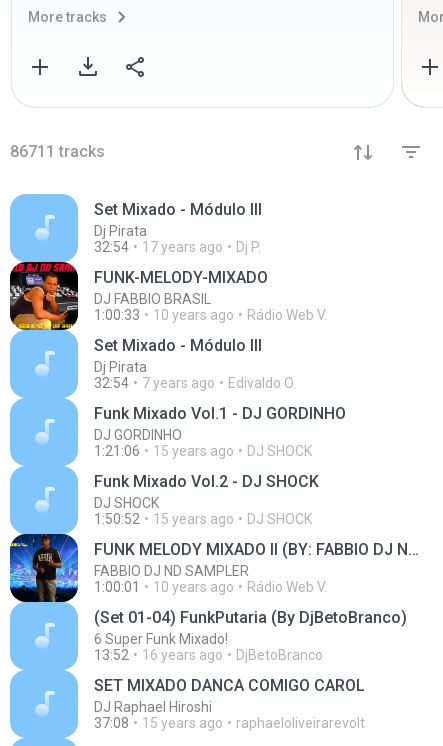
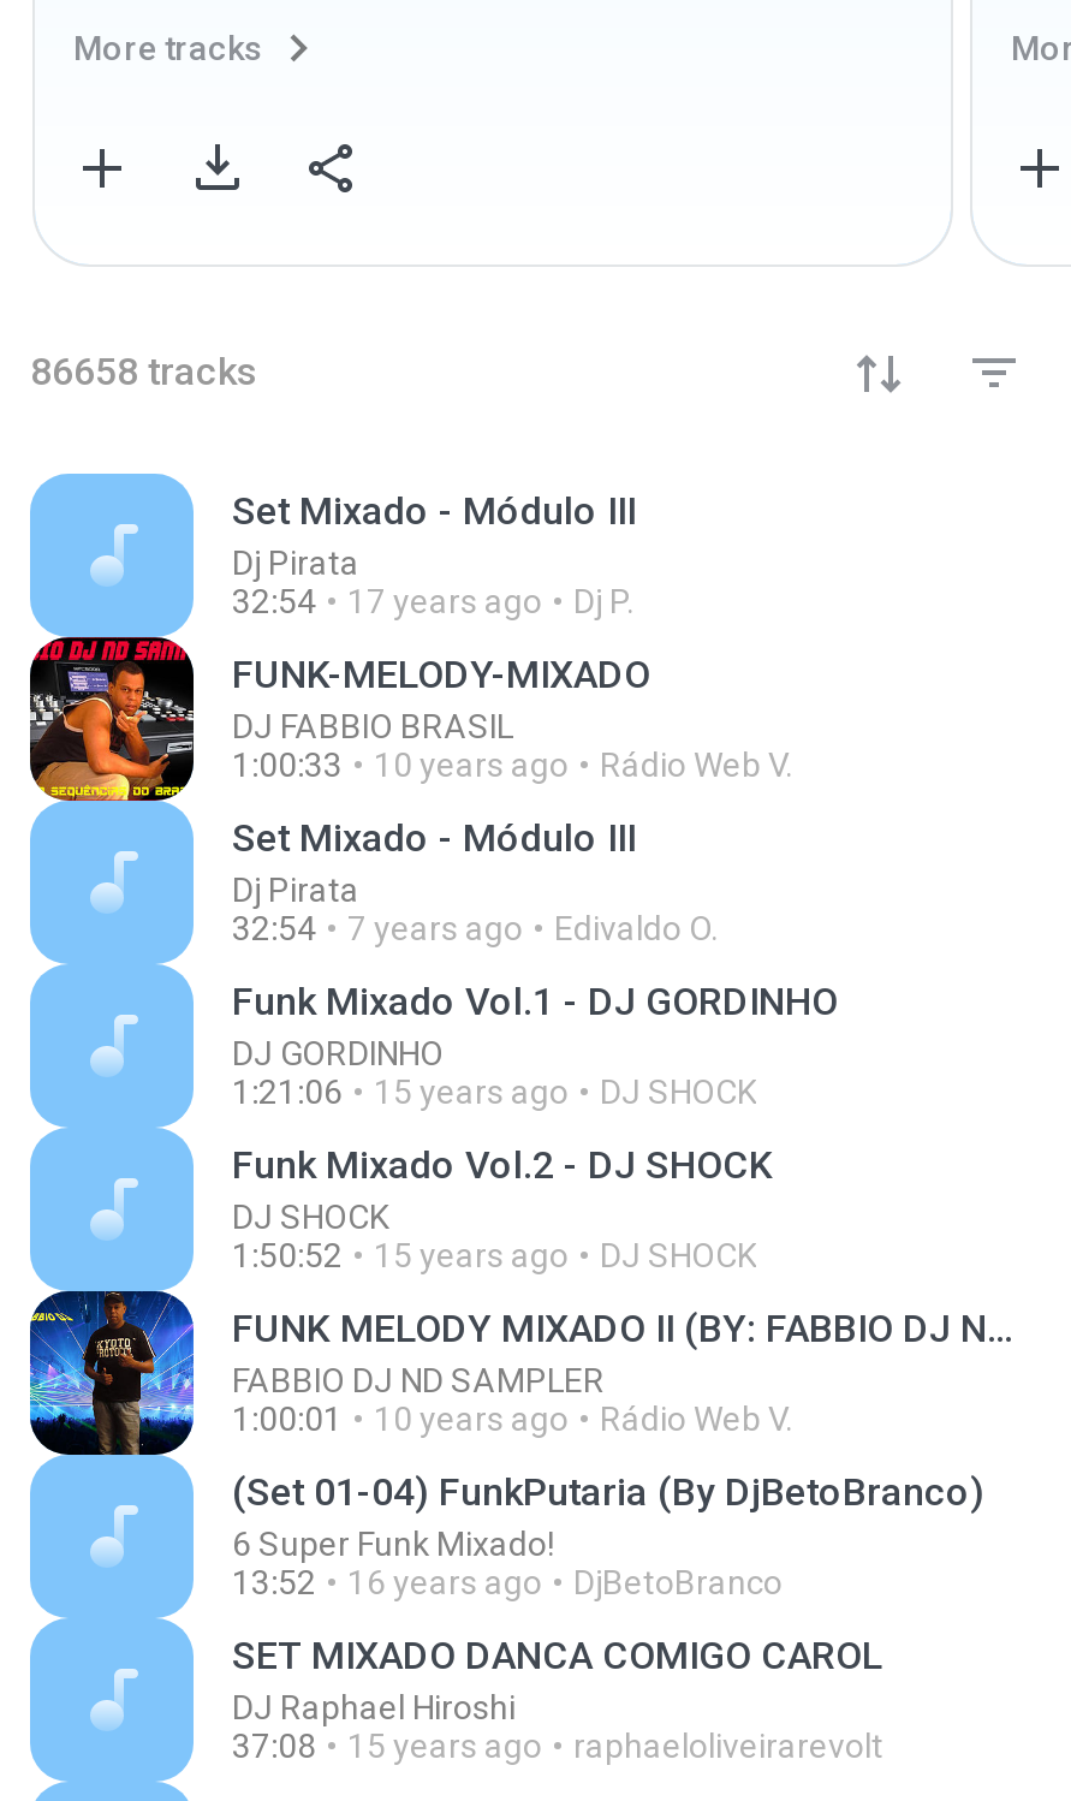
[10,142,105,161] 86711 tracks -> [30,349,258,394] 86658 tracks

